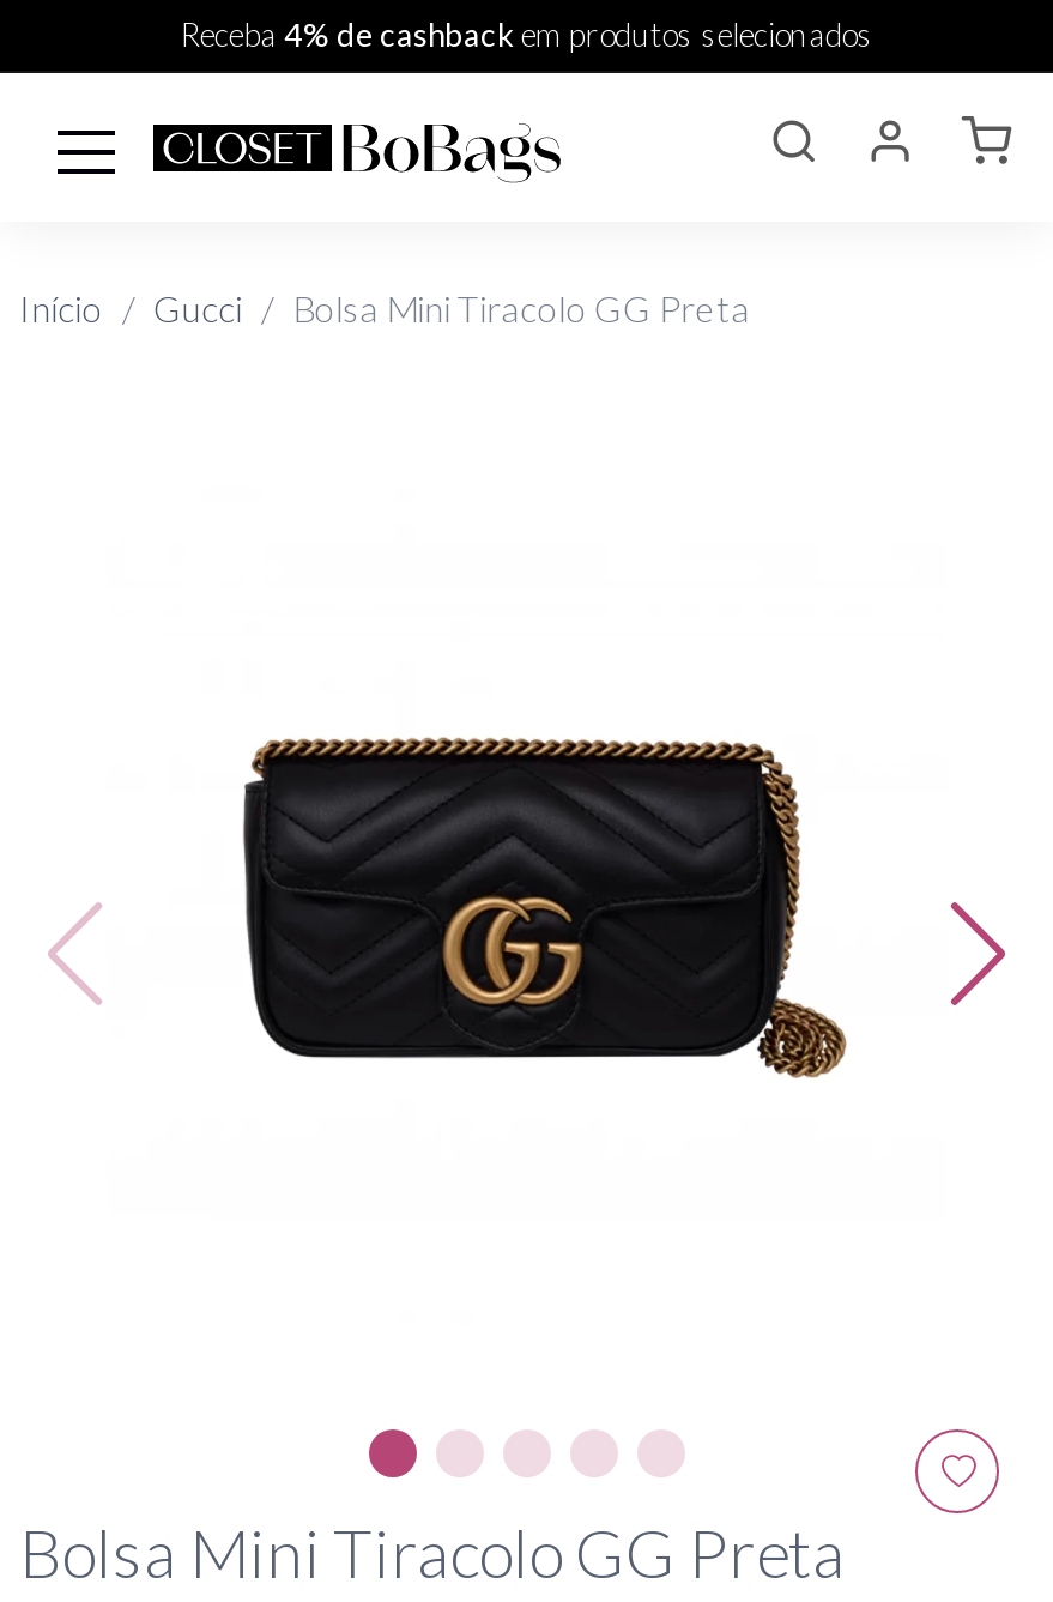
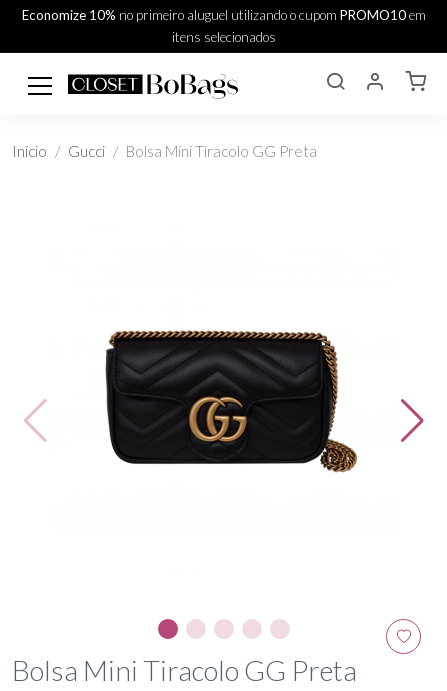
[181,16,873,54] Receba 4% de cashback em produtos selecionados -> [22,7,426,45] Economize 10% no primeiro aluguel utilizando o cupom PROMO10 em | itens selecionados

